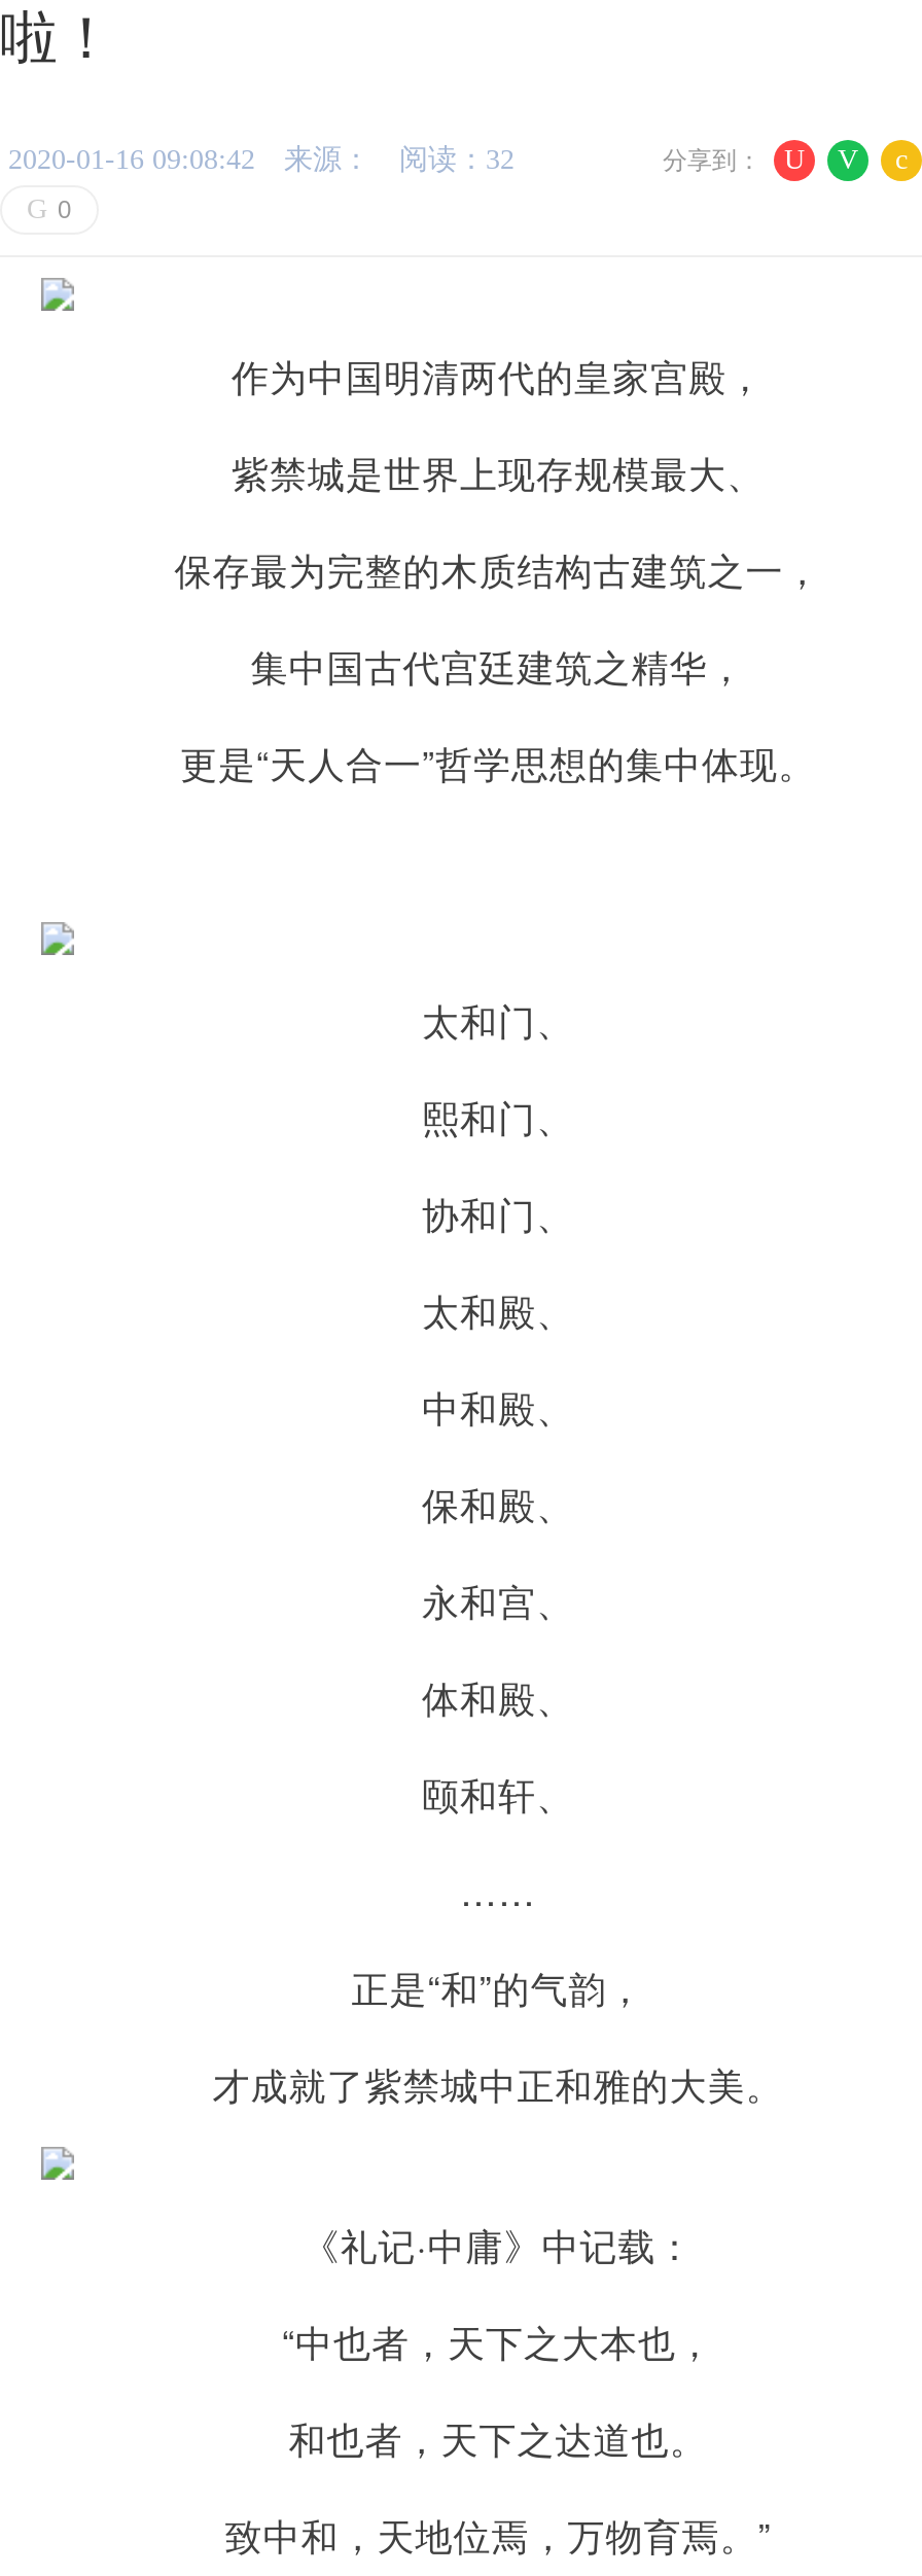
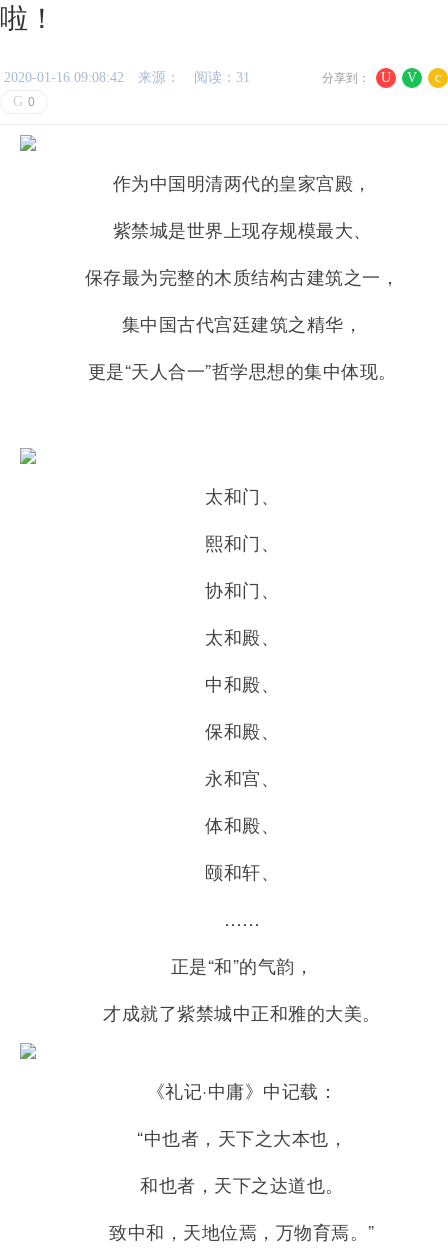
[8,144,515,175] 2020-01-16 09:08:42 来源： 阅读：32 -> [4,70,250,85] 2020-01-16 09:08:42 来源： 阅读：31

